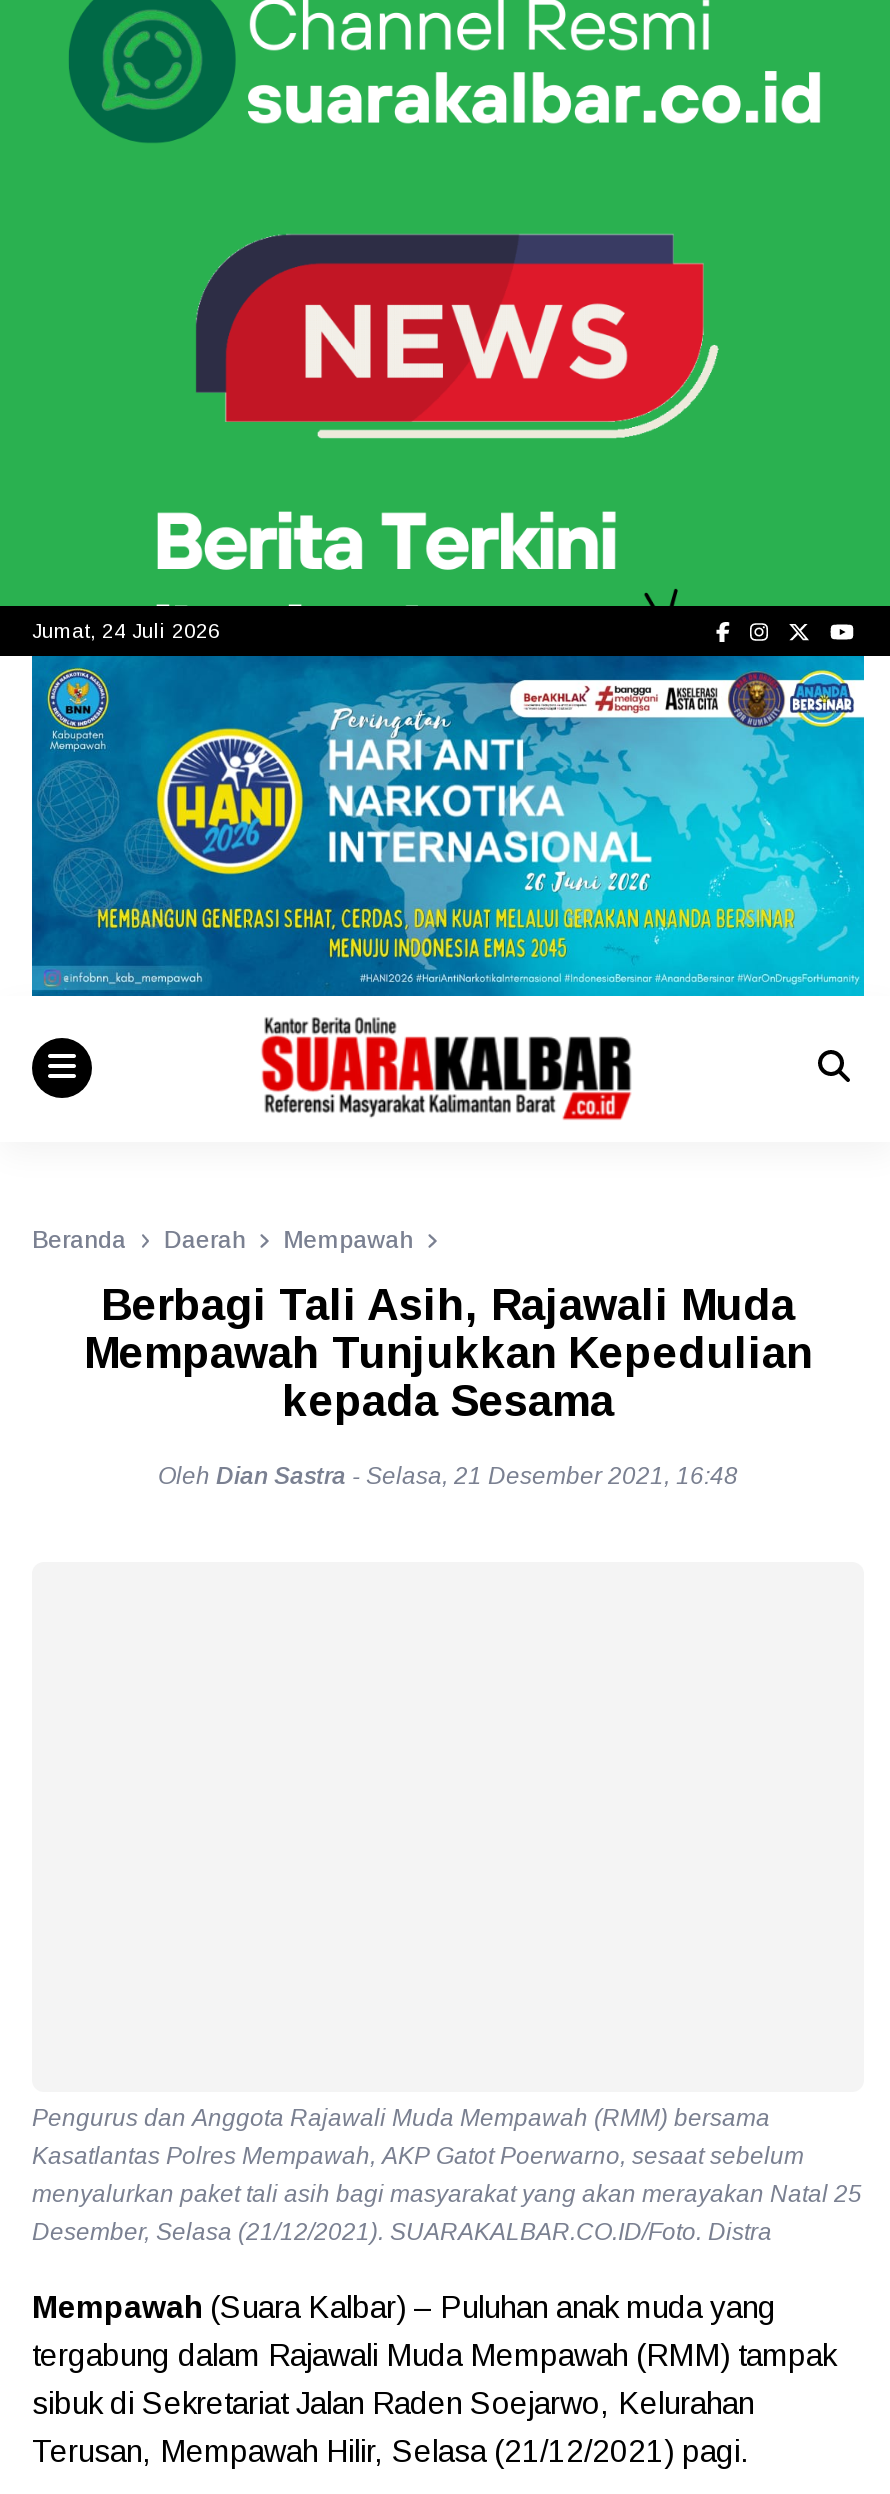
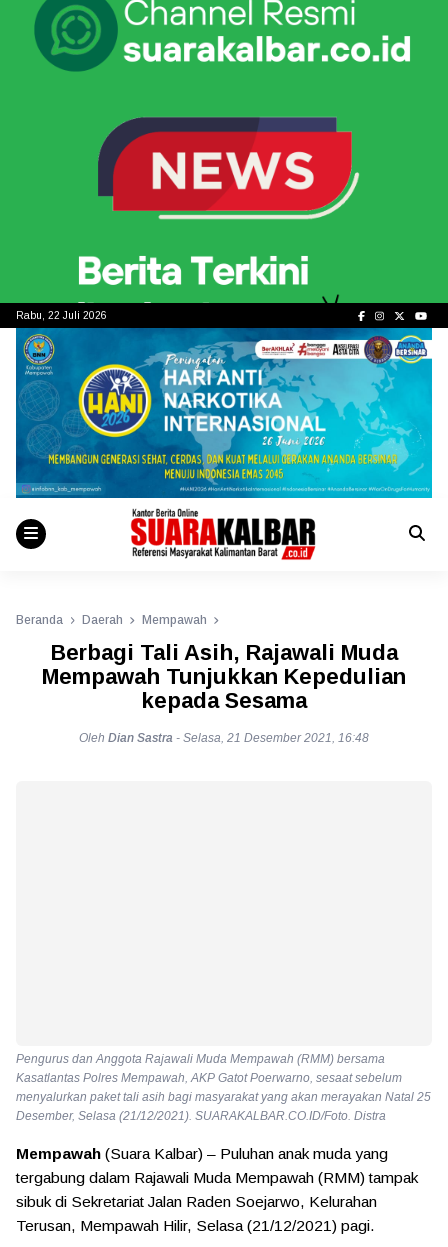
[32,619,220,641] Jumat, 24 Juli 2026 -> [16,309,107,320] Rabu, 22 Juli 2026

